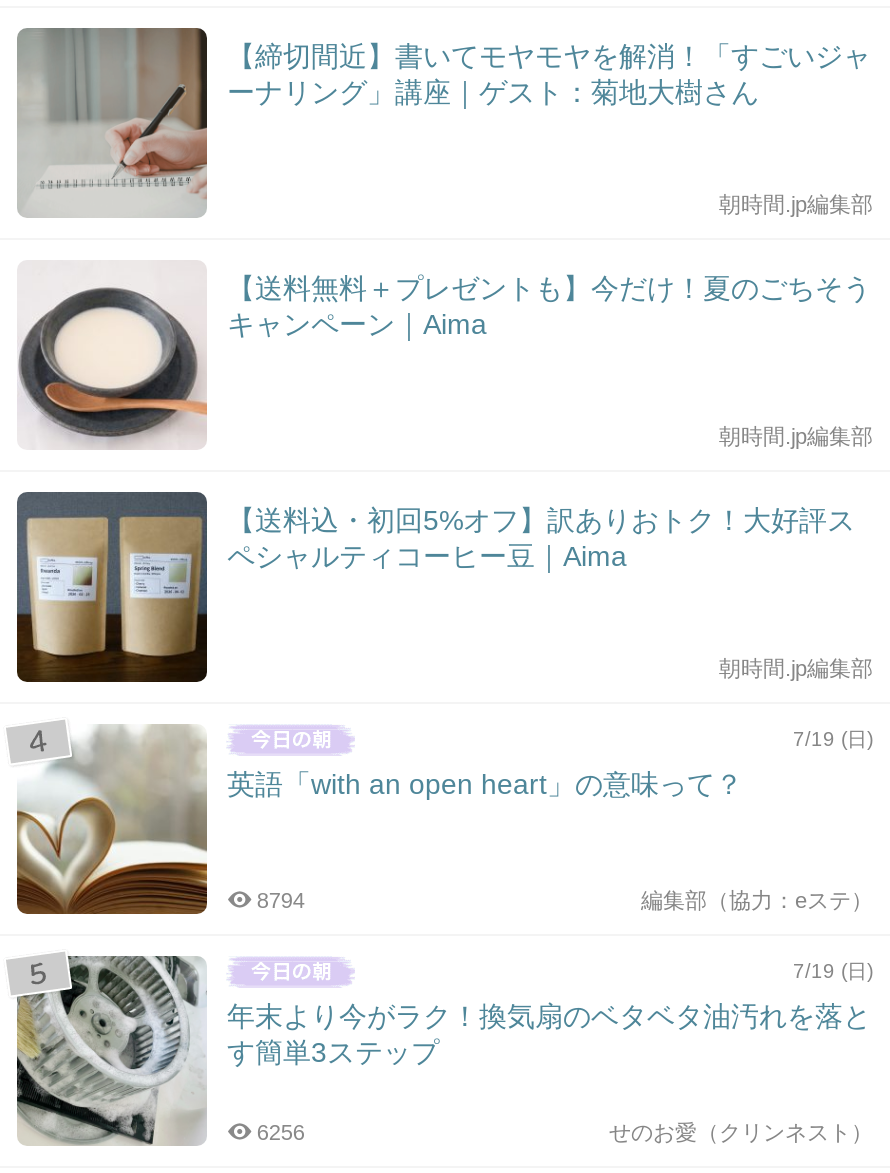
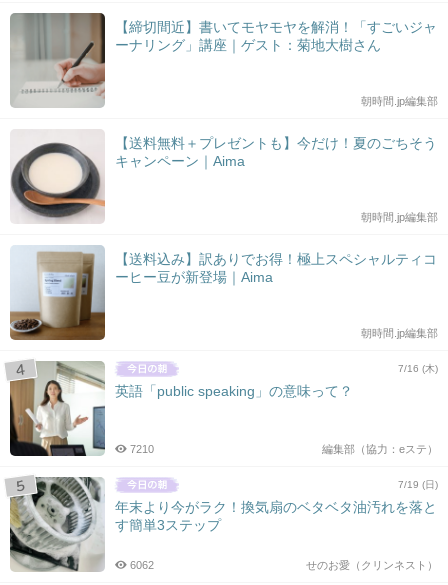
[15,490,855,682] [image] | 【送料込・初回5%オフ】訳ありおトク！大好評ス | ペシャルティコーヒー豆｜Aima -> [9,245,437,341] [image] | 【送料込み】訳ありでお得！極上スペシャルティコ | ーヒー豆が新登場｜Aima
[15,726,743,916] [image] | 英語「with an open heart」の意味って？ -> [9,361,353,457] [image] | 英語「public speaking」の意味って？
[793,727,873,749] 7/19 (日) -> [398,362,438,373] 7/16 (木)
[257,887,305,911] 8794 -> [130,442,154,454] 7210
[257,1119,305,1143] 6256 -> [130,558,154,570] 6062

